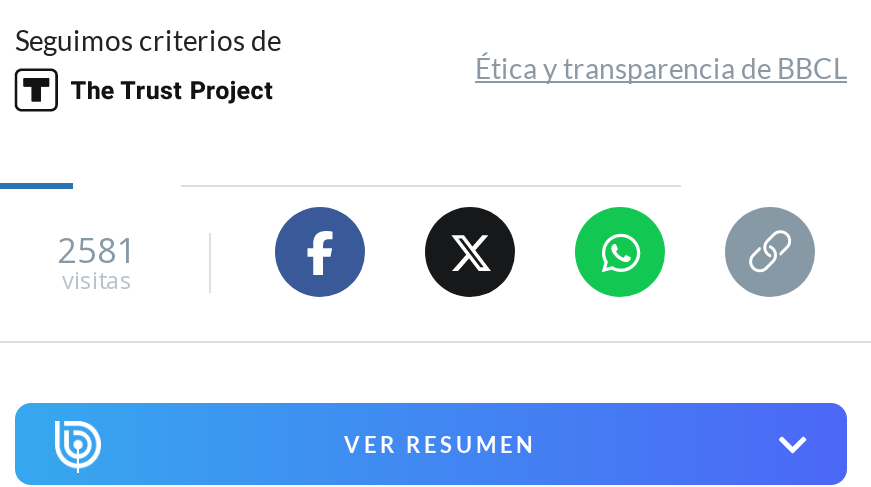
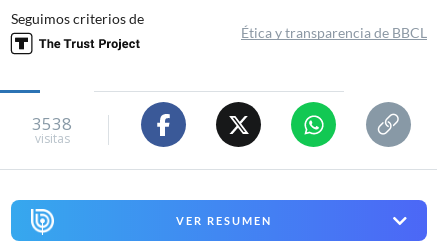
[57,227,137,273] 2581 -> [32,112,72,135] 3538

